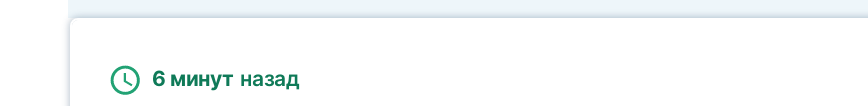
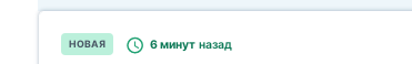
none -> [69,39,105,50] НОВАЯ

